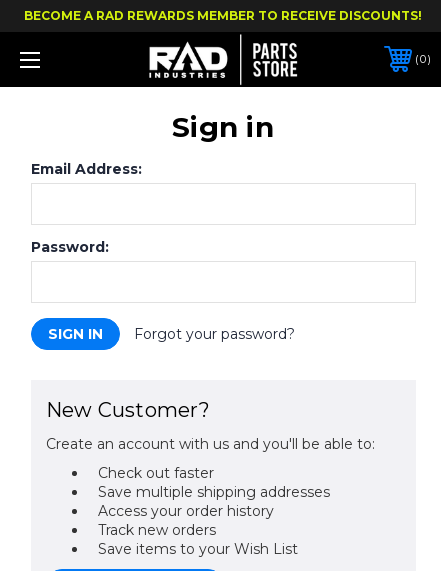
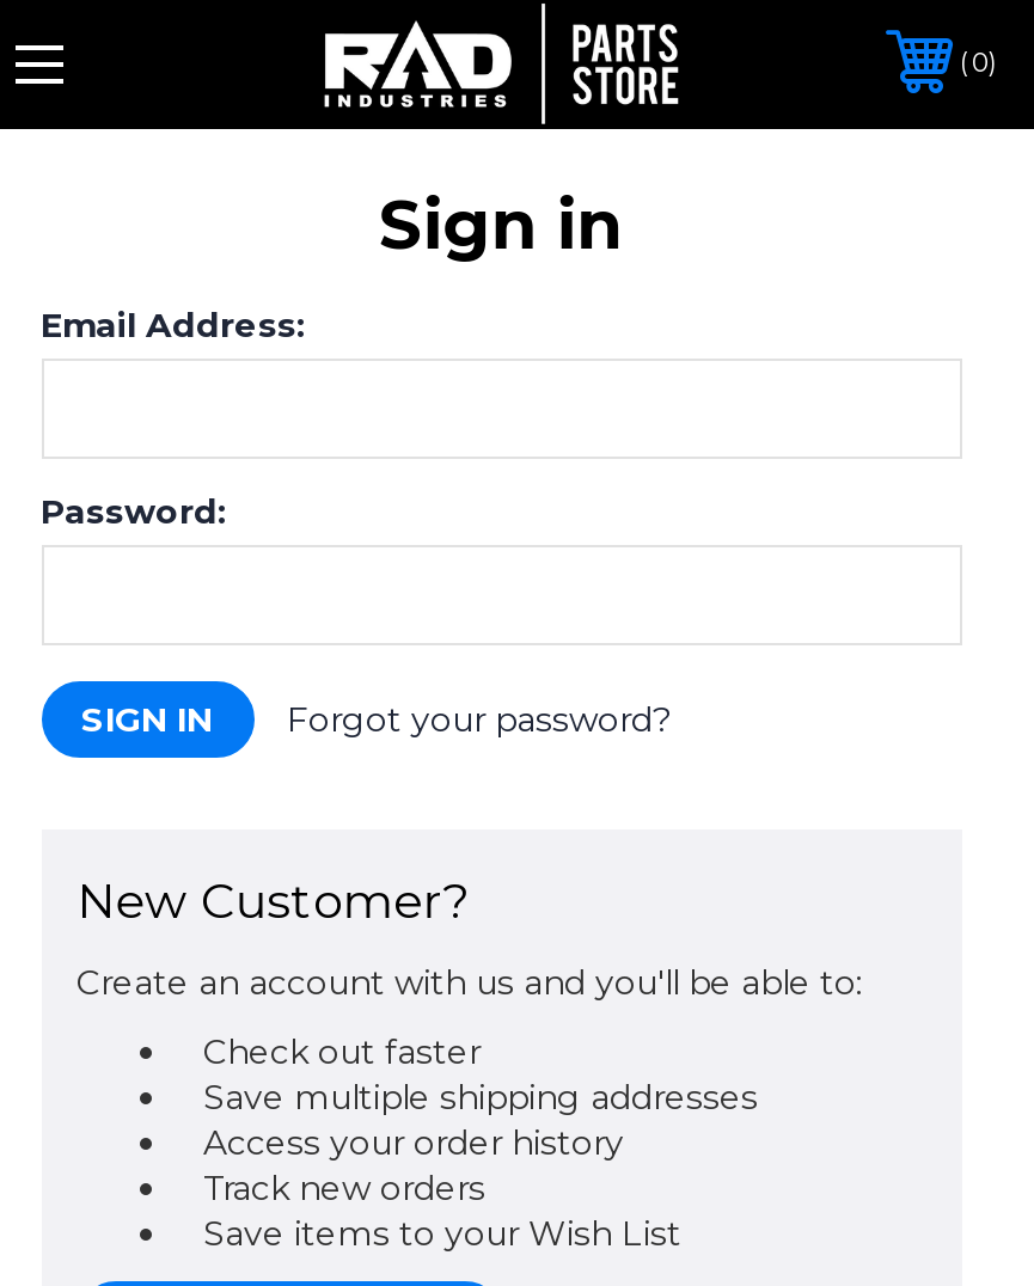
[24,8,422,23] BECOME A RAD REWARDS MEMBER TO RECEIVE DISCOUNTS! -> none

